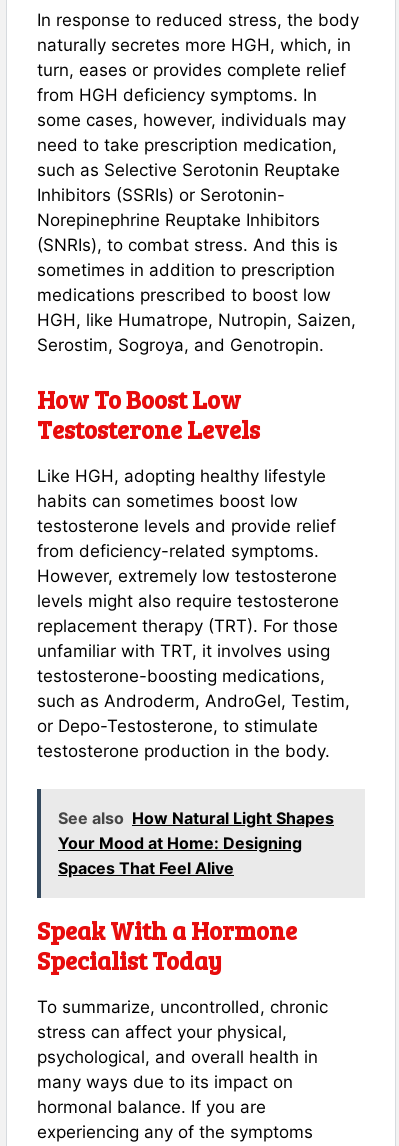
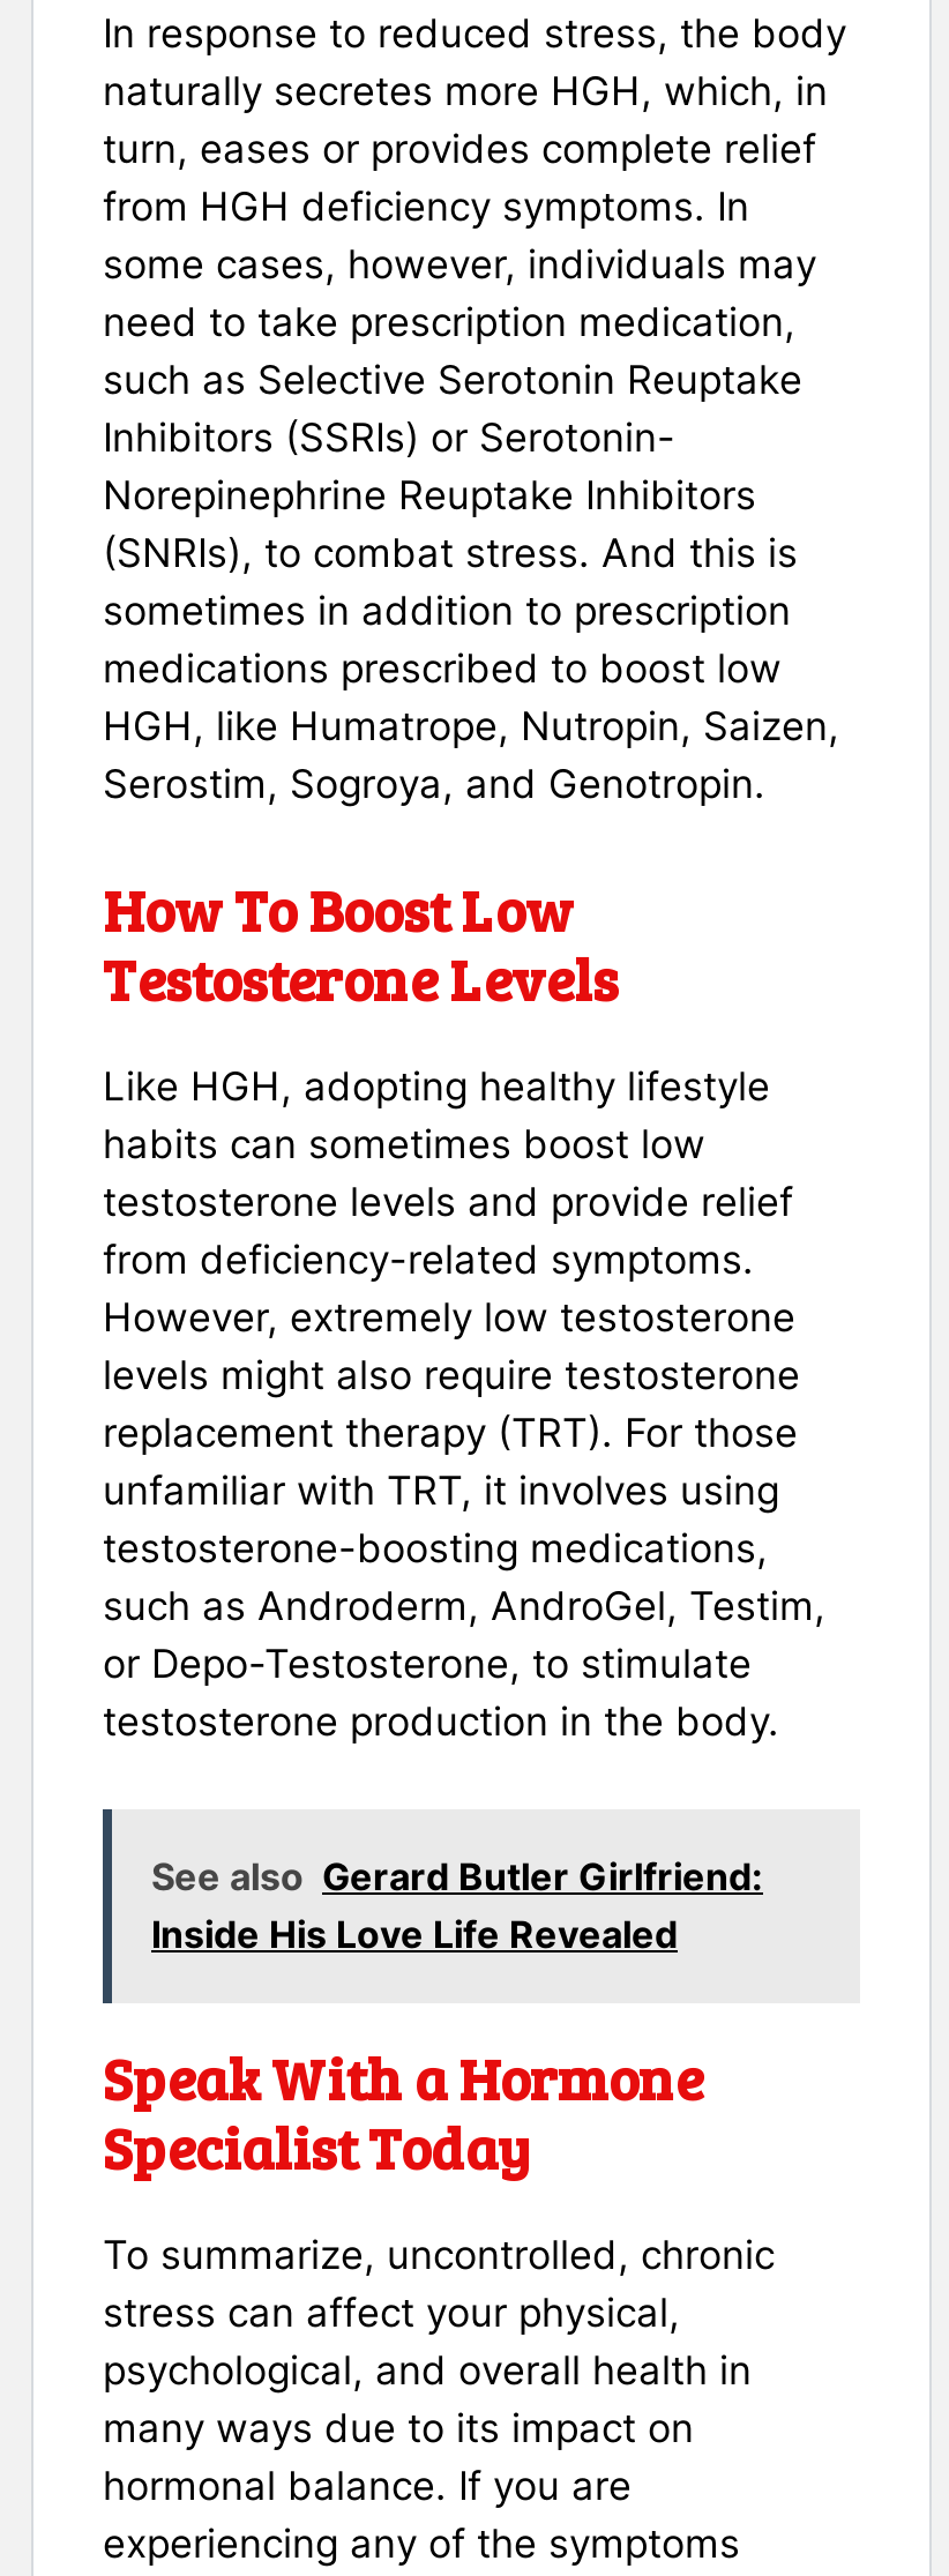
[58,808,334,878] See also How Natural Light Shapes | Your Mood at Home: Designing | Spaces That Feel Alive -> [151,1854,763,1958] See also Gerard Butler Girlfriend: | Inside His Love Life Revealed

